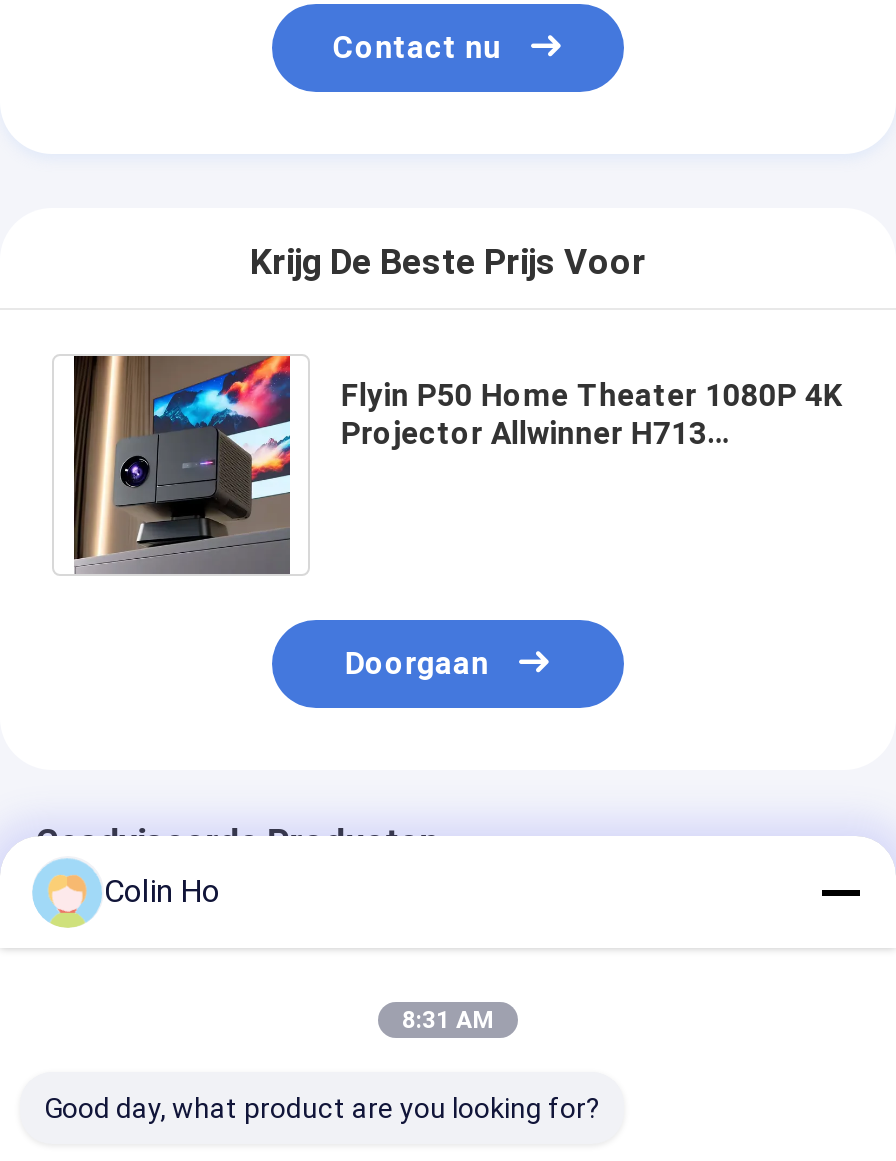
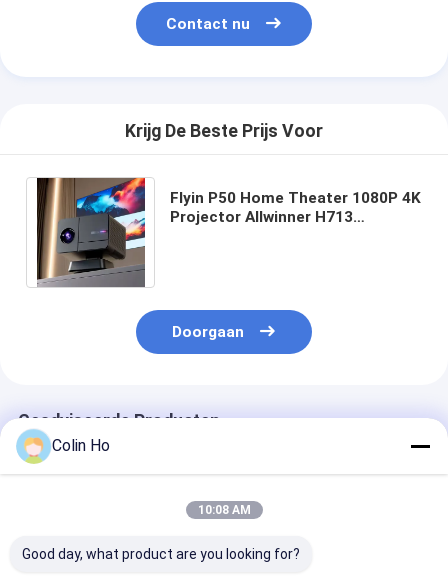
[402,1006,494,1034] 8:31 AM -> [197,503,250,517] 10:08 AM

